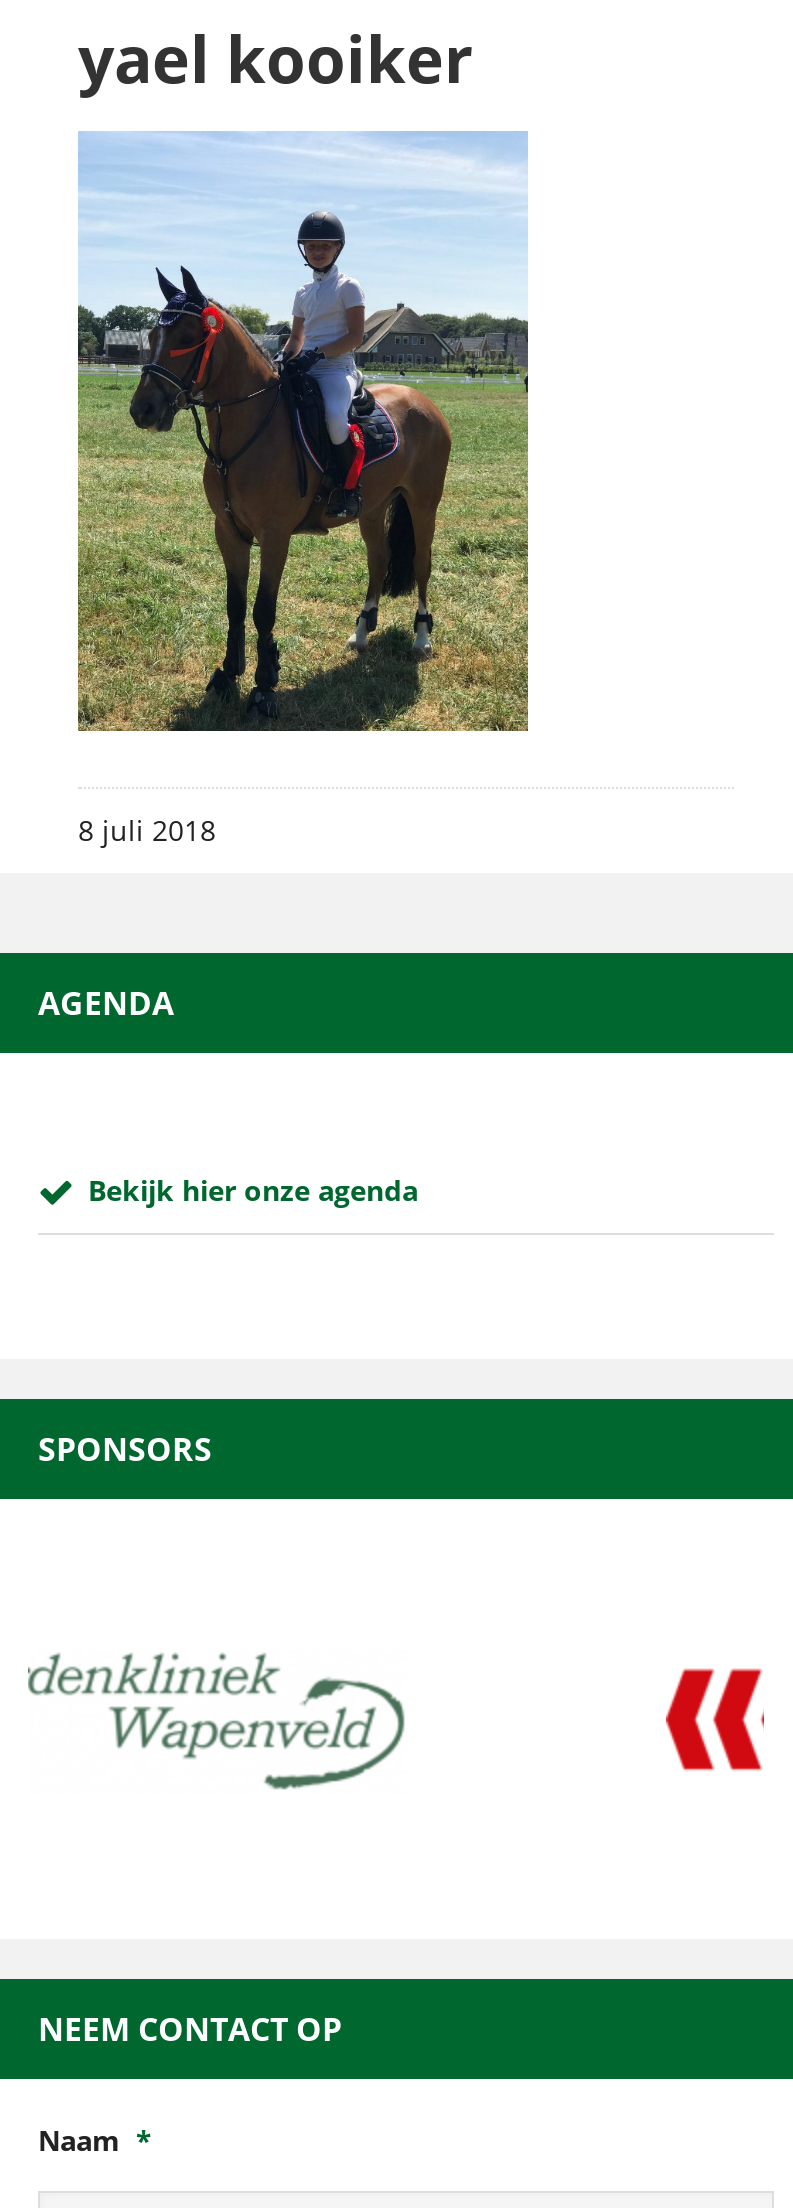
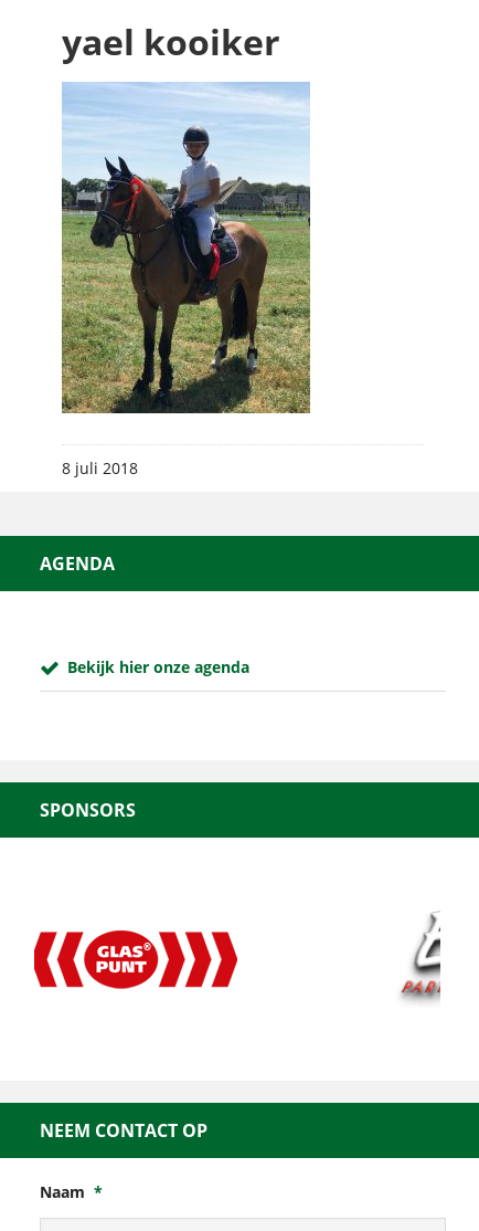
[664,1637,766,1793] [image] -> [386,913,441,1001] [image]
[26,1653,406,1791] [image] -> [33,924,242,998] [image]

